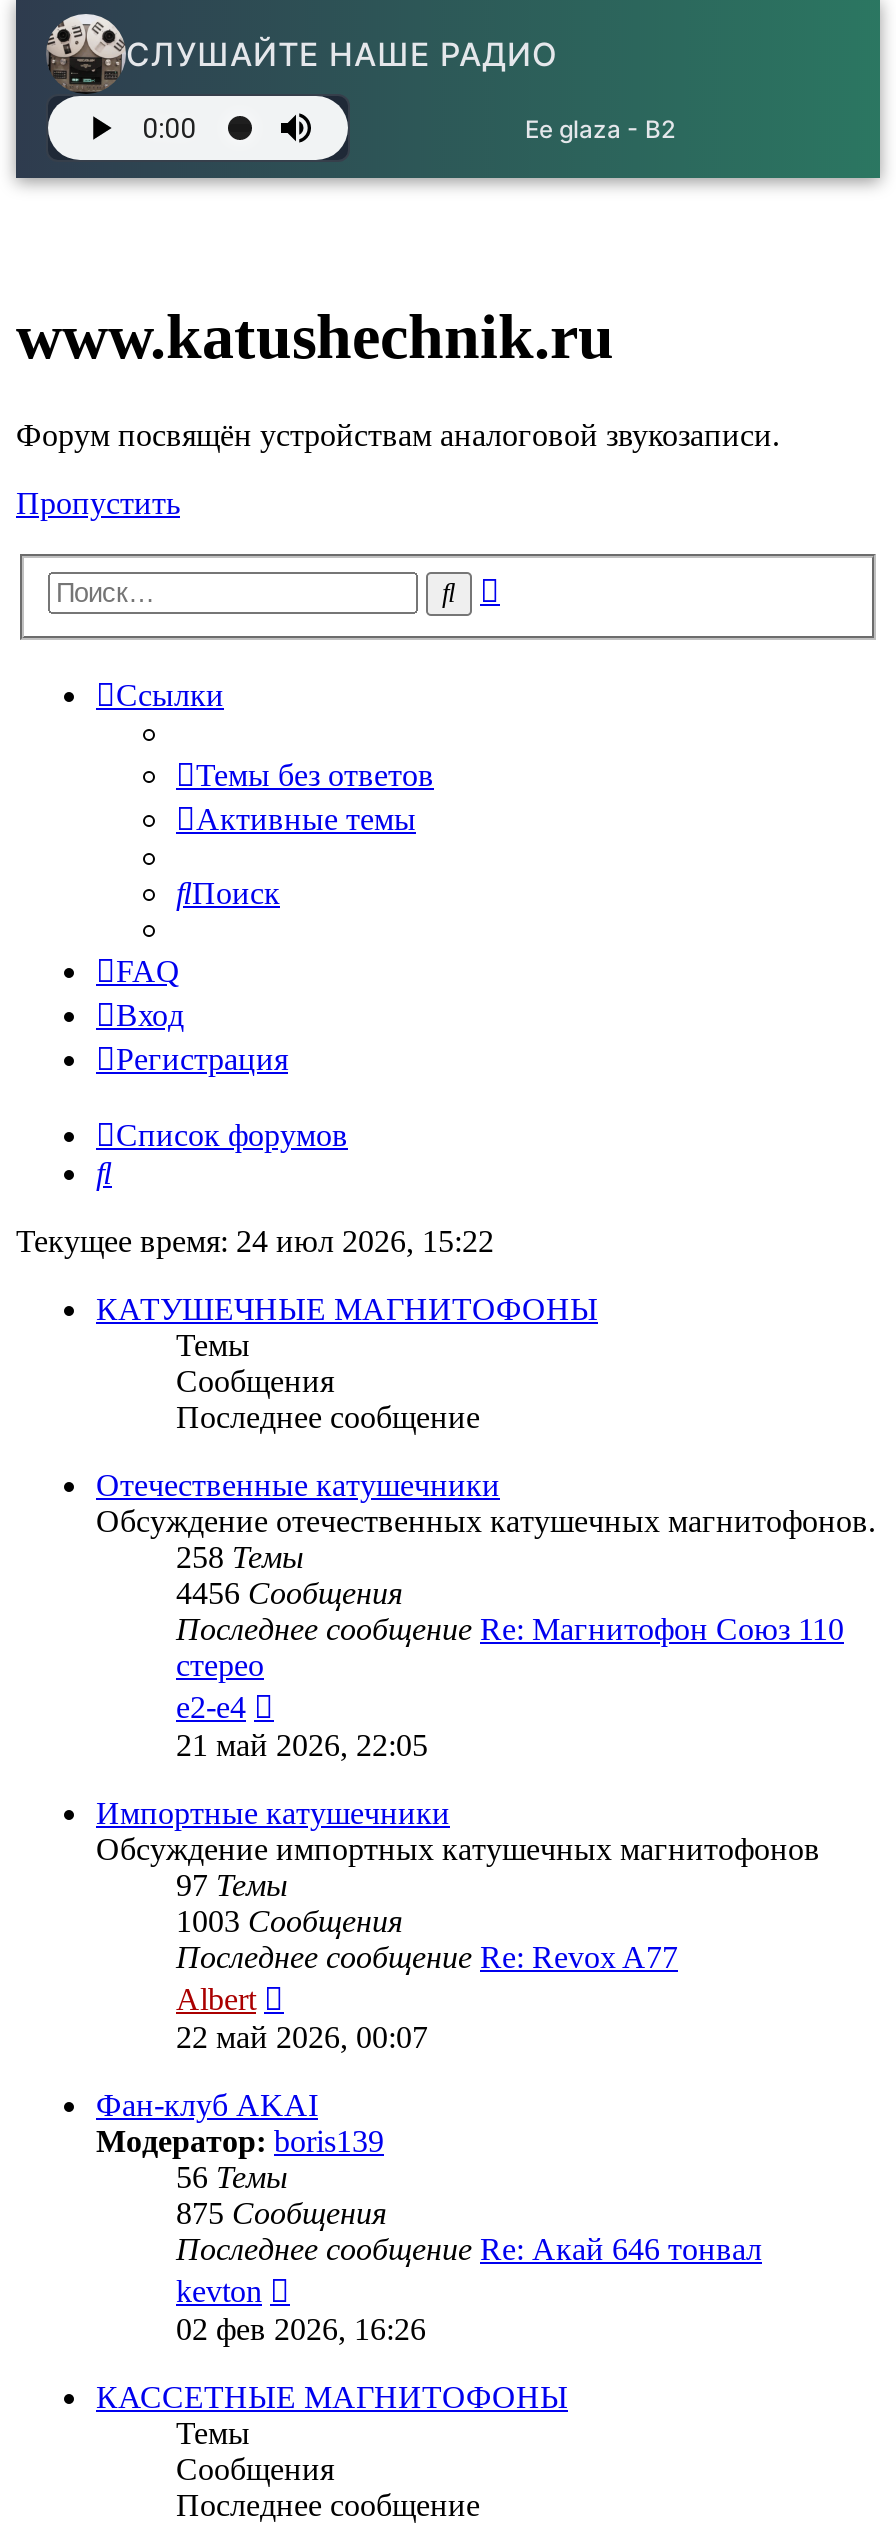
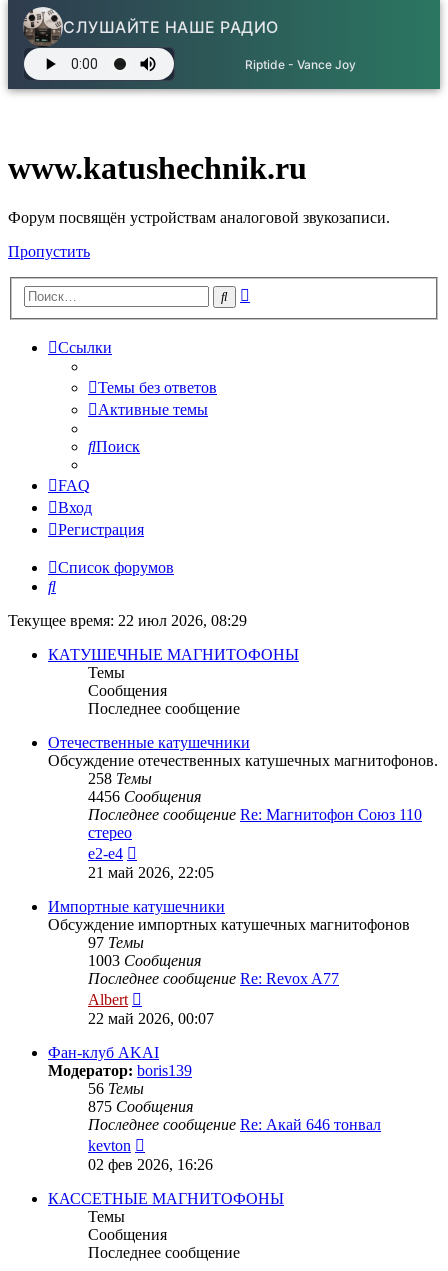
[525,113,675,143] Ee glaza - B2 -> [244,56,355,71] Riptide - Vance Joy
[16,1225,494,1259] Текущее время: 24 июл 2026, 15:22 -> [8,612,247,629] Текущее время: 22 июл 2026, 08:29

